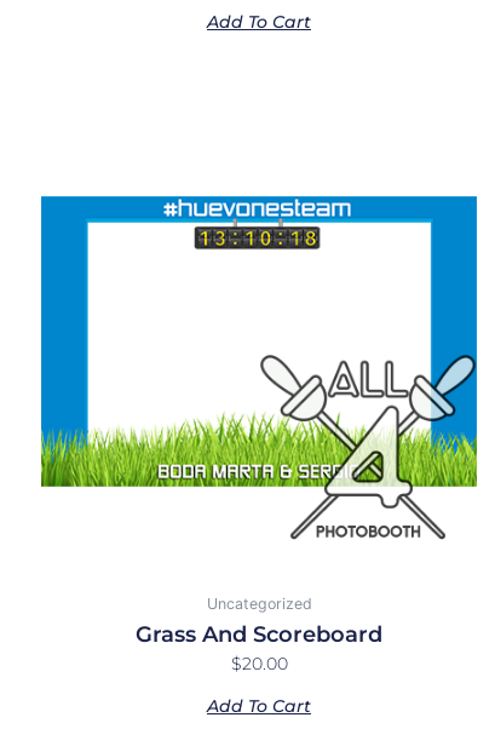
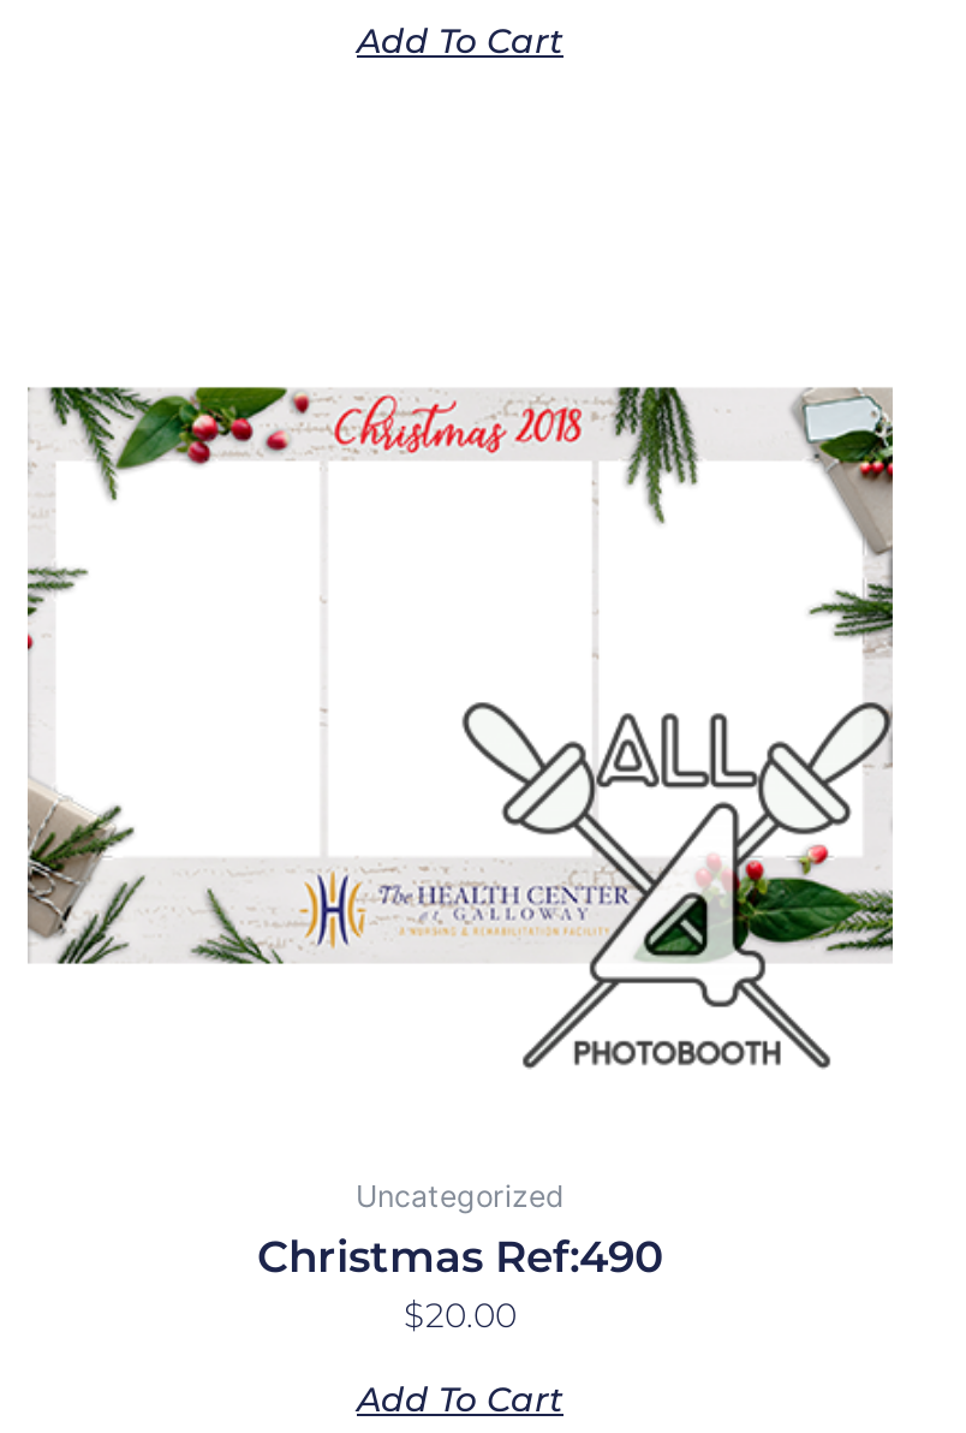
[40,195,478,488] [image] -> [25,385,895,964] [image]
[136,621,382,648] Grass And Scoreboard -> [257,1231,663,1283] Christmas Ref:490

